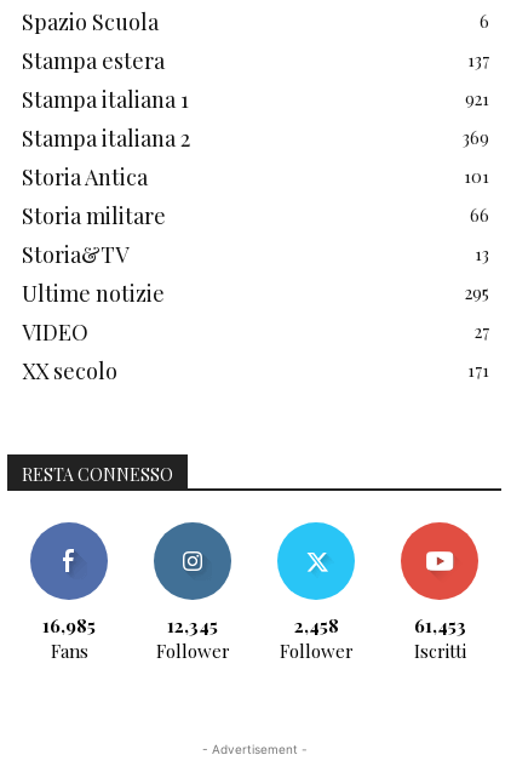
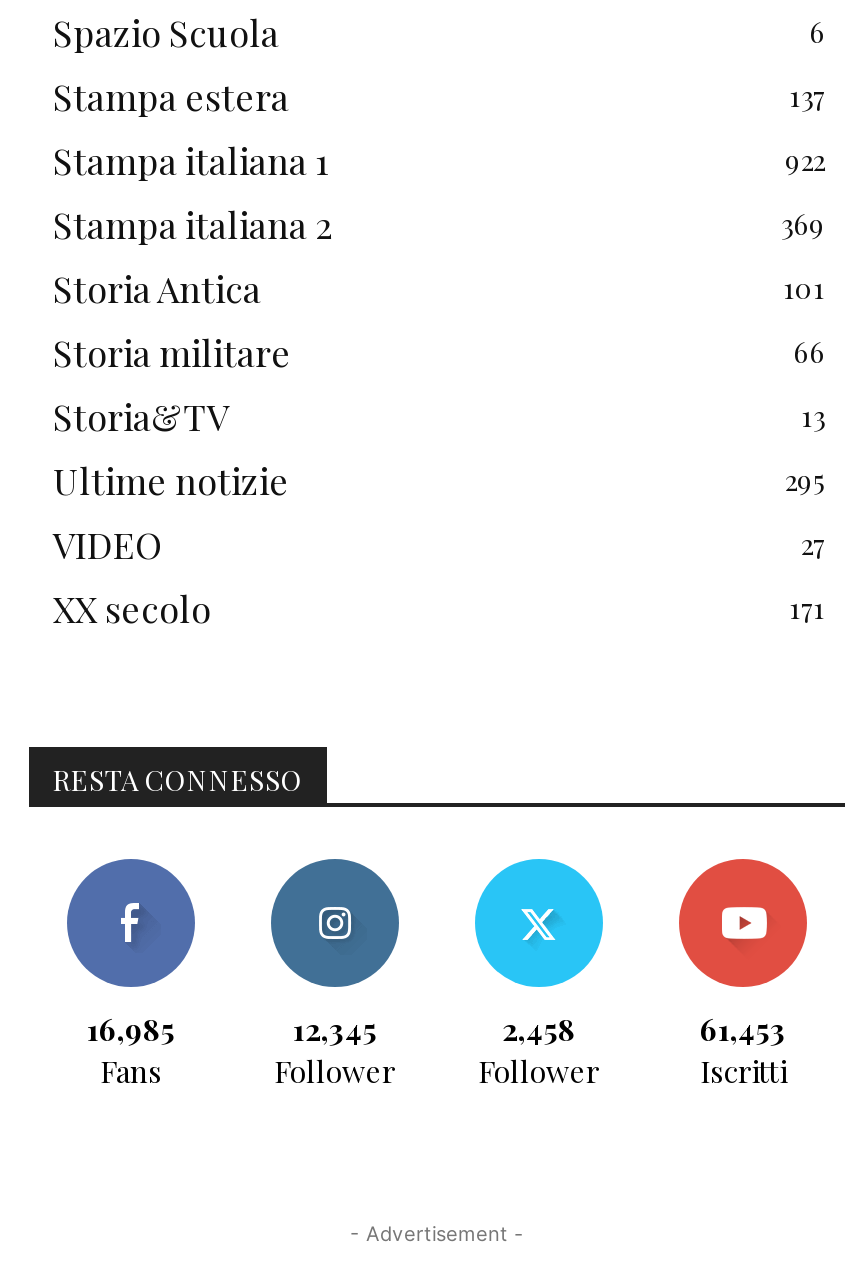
[465,87,489,110] 921 -> [785,141,825,179] 922

